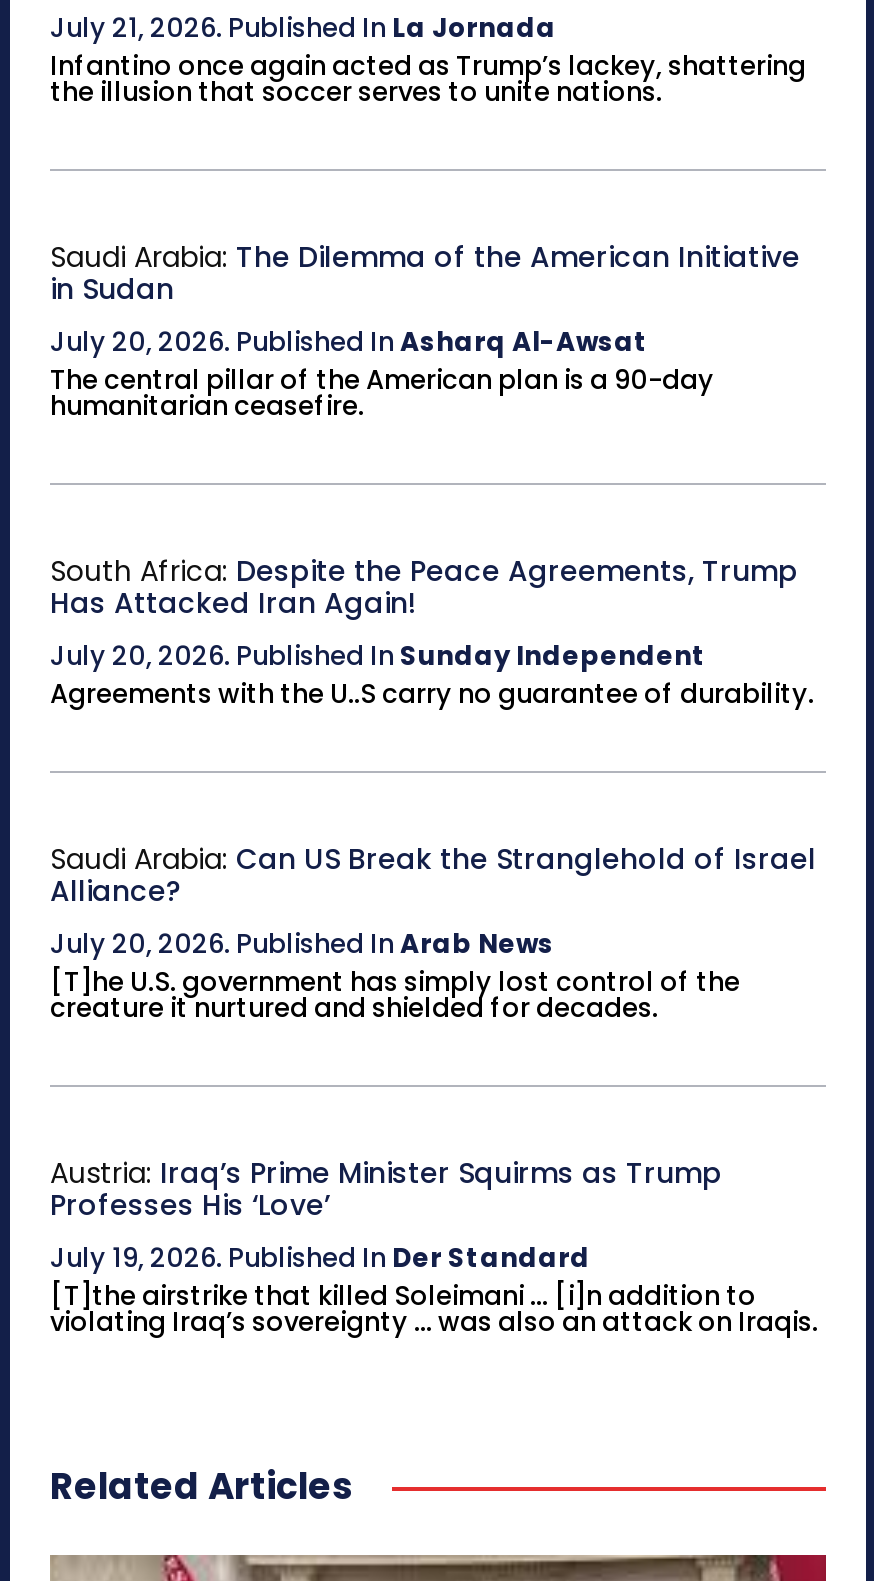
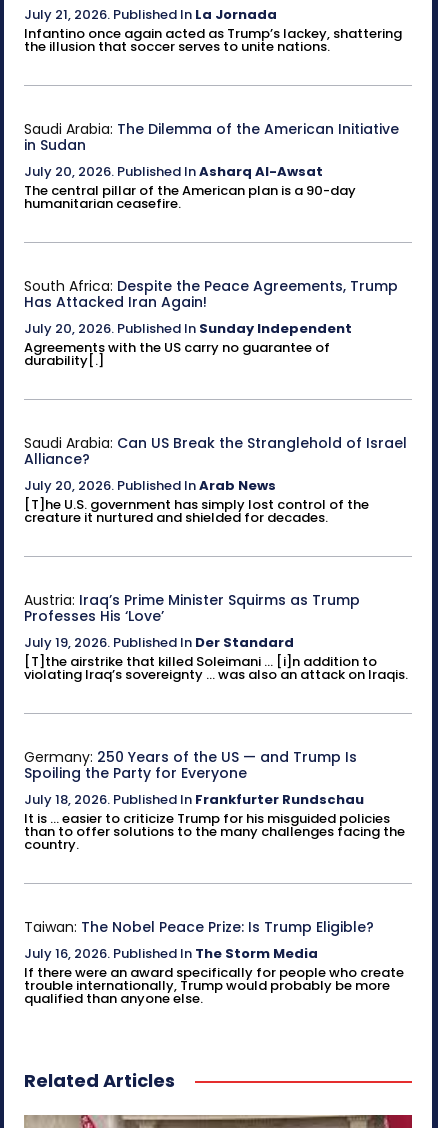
[50,675,814,713] Agreements with the U..S carry no guarantee of durability. -> [24,338,330,370] Agreements with the US carry no guarantee of | durability[.]
none -> [24,747,405,854] Germany: 250 Years of the US — and Trump Is | Spoiling the Party for Everyone | July 18, 2026. Published In Frankfurter Rundschau | It is ... easier to criticize Trump for his misguided policies | than to offer solutions to the many challenges facing the | country.
none -> [24,917,404,1008] Taiwan: The Nobel Peace Prize: Is Trump Eligible? | July 16, 2026. Published In The Storm Media | If there were an award specifically for people who create | trouble internationally, Trump would probably be more | qualified than anyone else.

